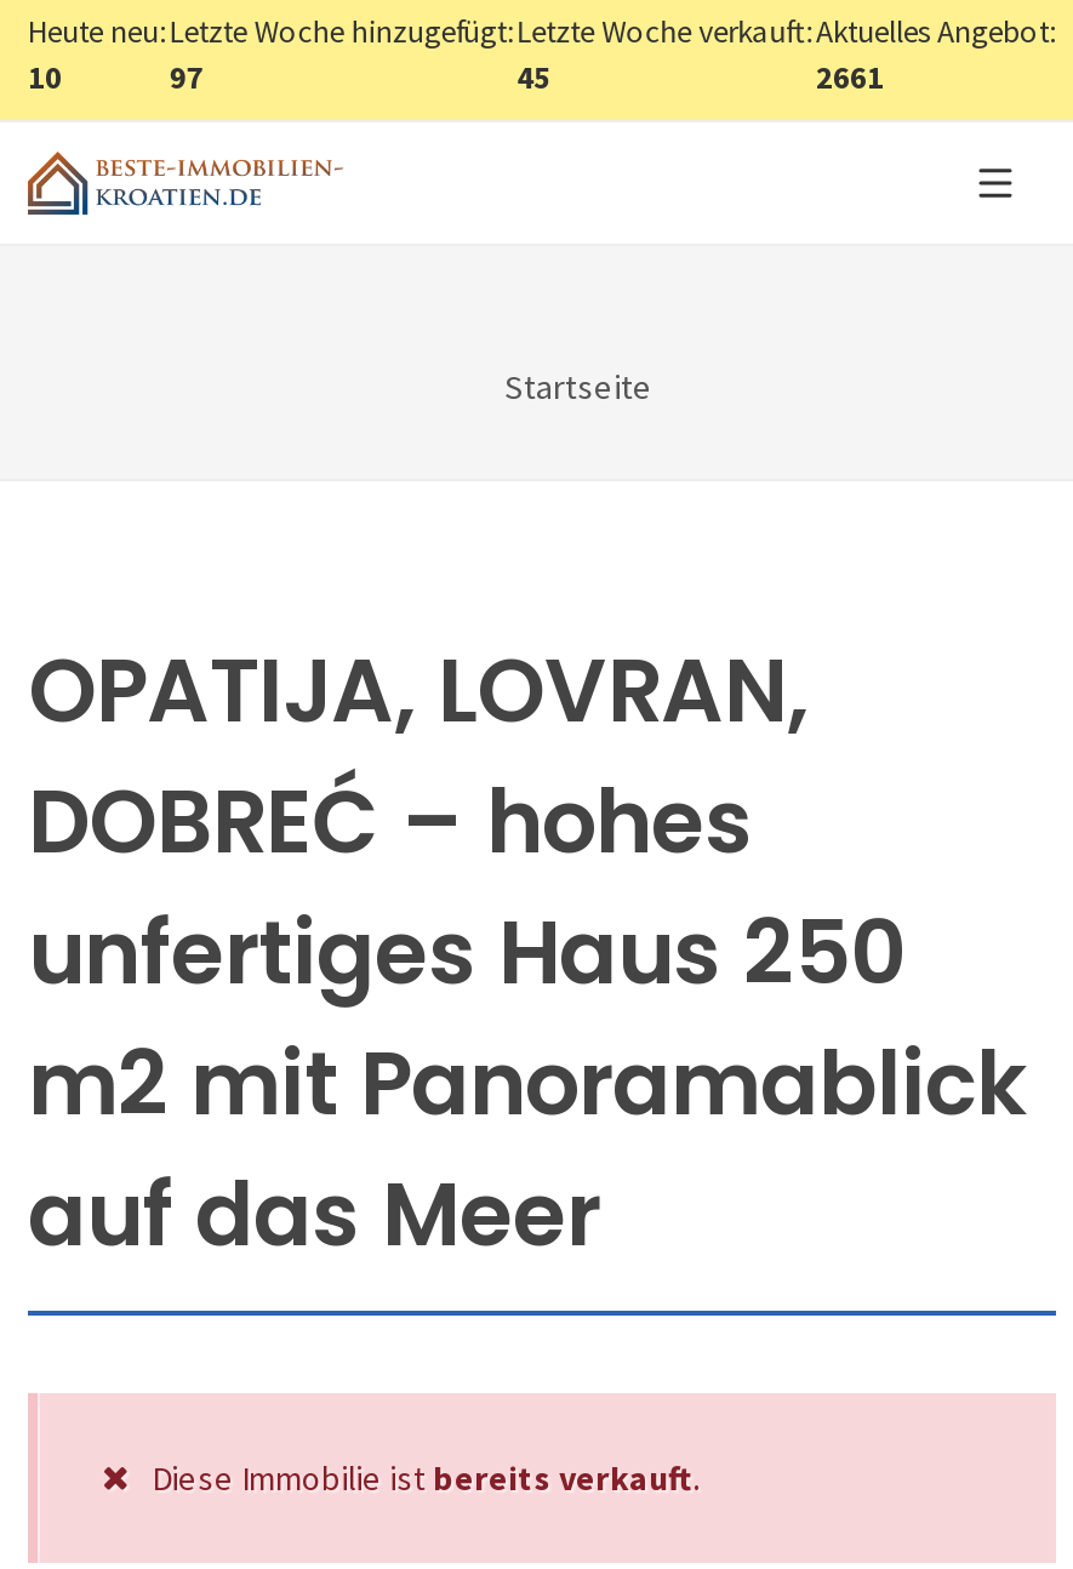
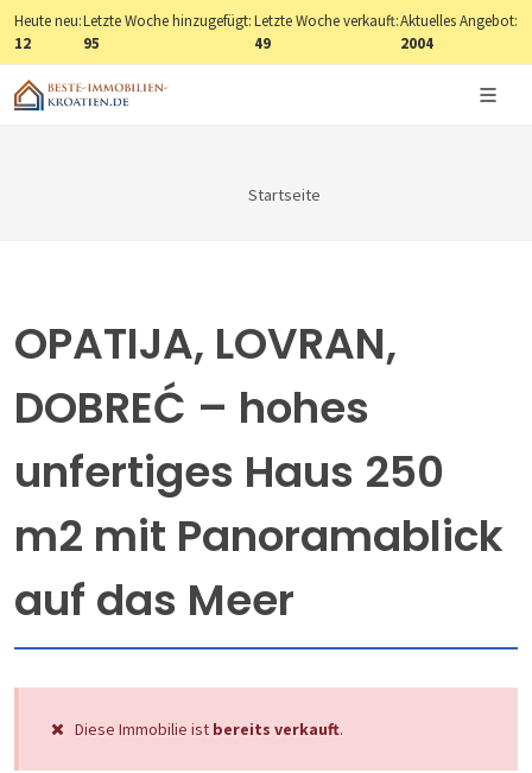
[28,57,62,98] 10 -> [14,33,31,53] 12
[169,57,203,98] 97 -> [83,33,100,53] 95
[517,57,551,98] 45 -> [254,33,270,53] 49
[816,57,884,98] 2661 -> [400,33,433,53] 2004

